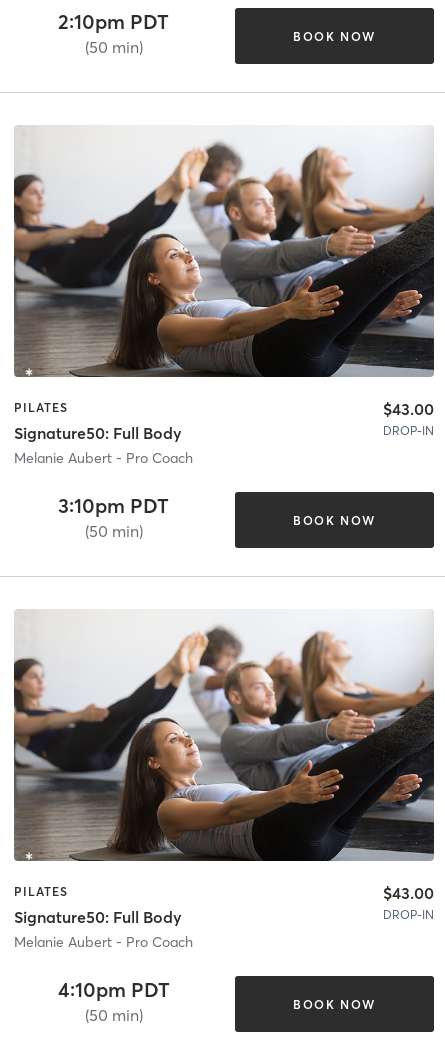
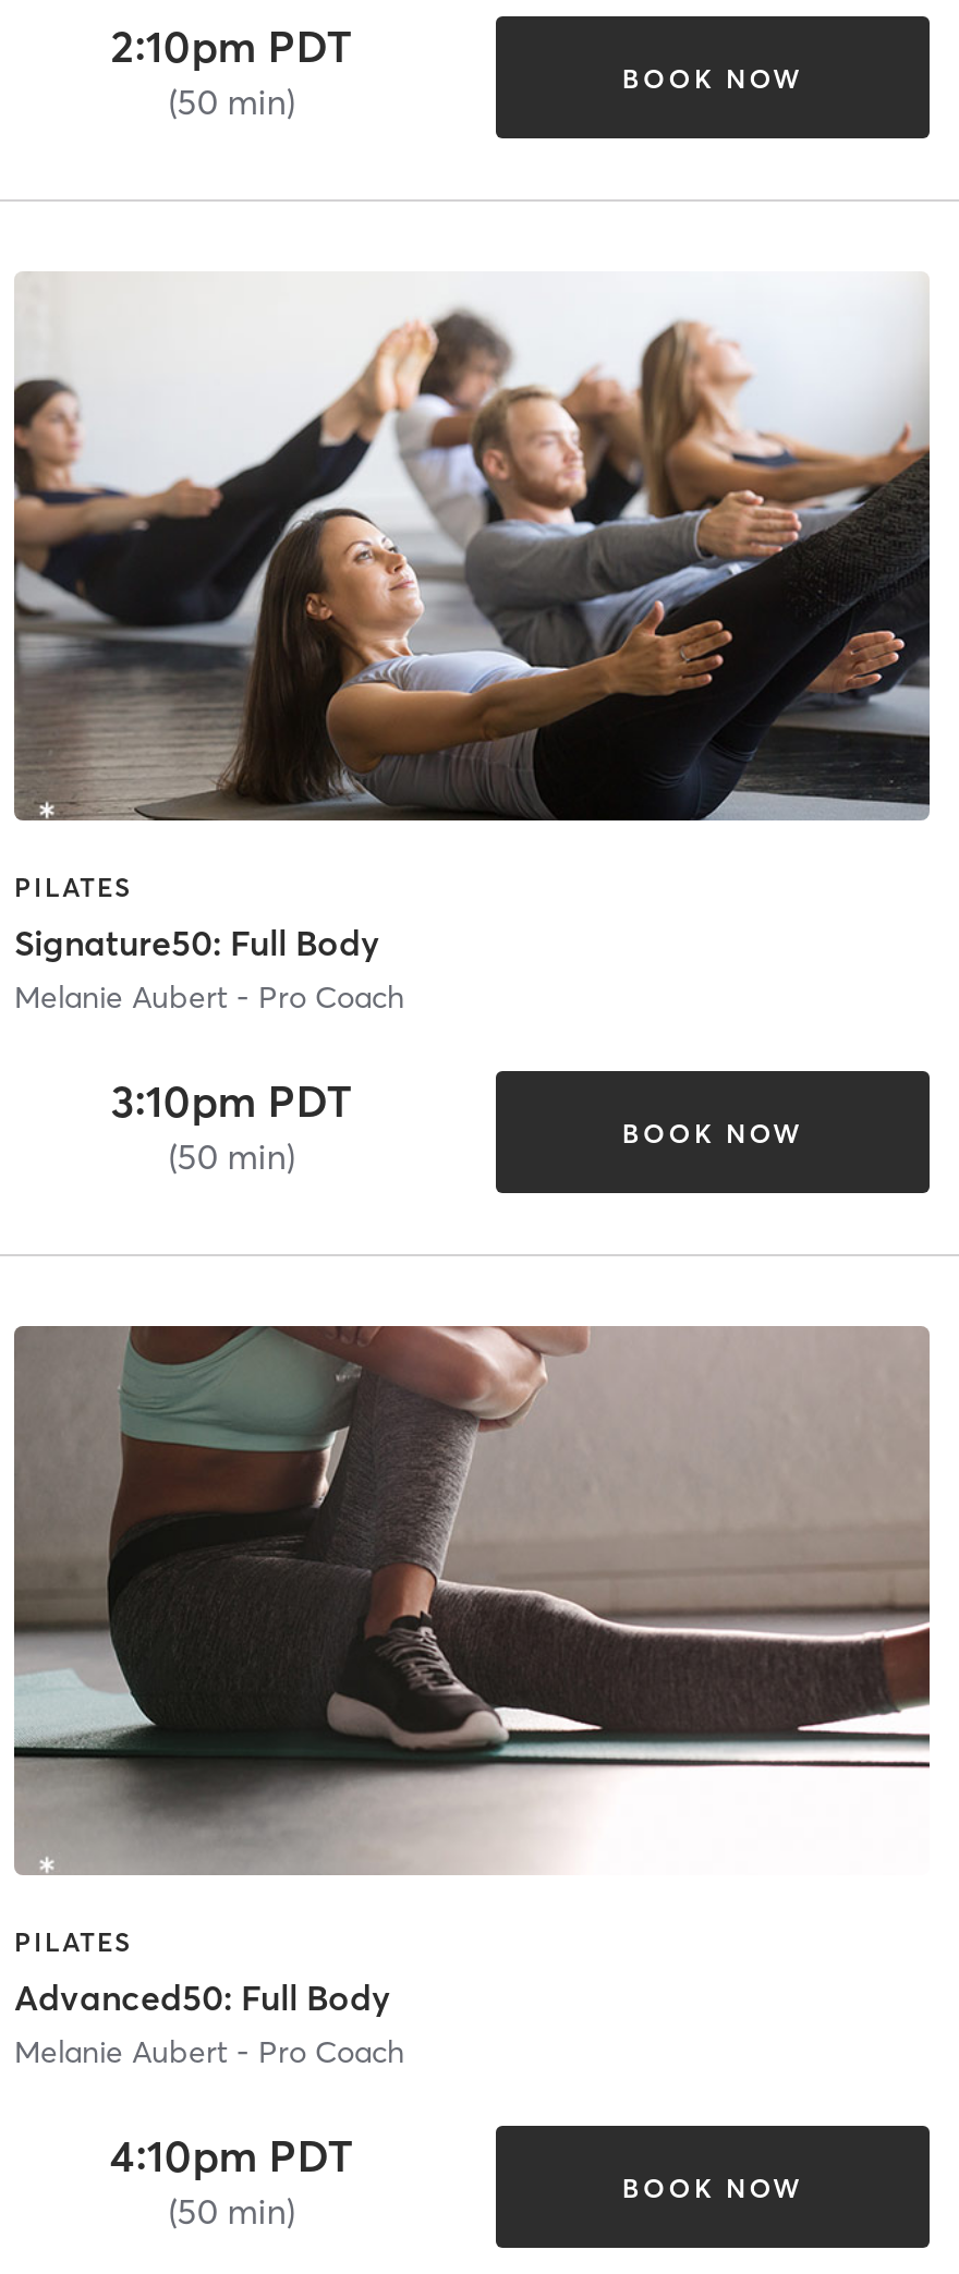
[383,399,434,438] $43.00 | DROP-IN -> none
[14,609,435,862] [image] -> [14,1324,932,1875] [image]
[383,883,434,922] $43.00 | DROP-IN -> none
[14,907,182,927] Signature50: Full Body -> [14,1976,391,2019] Advanced50: Full Body

